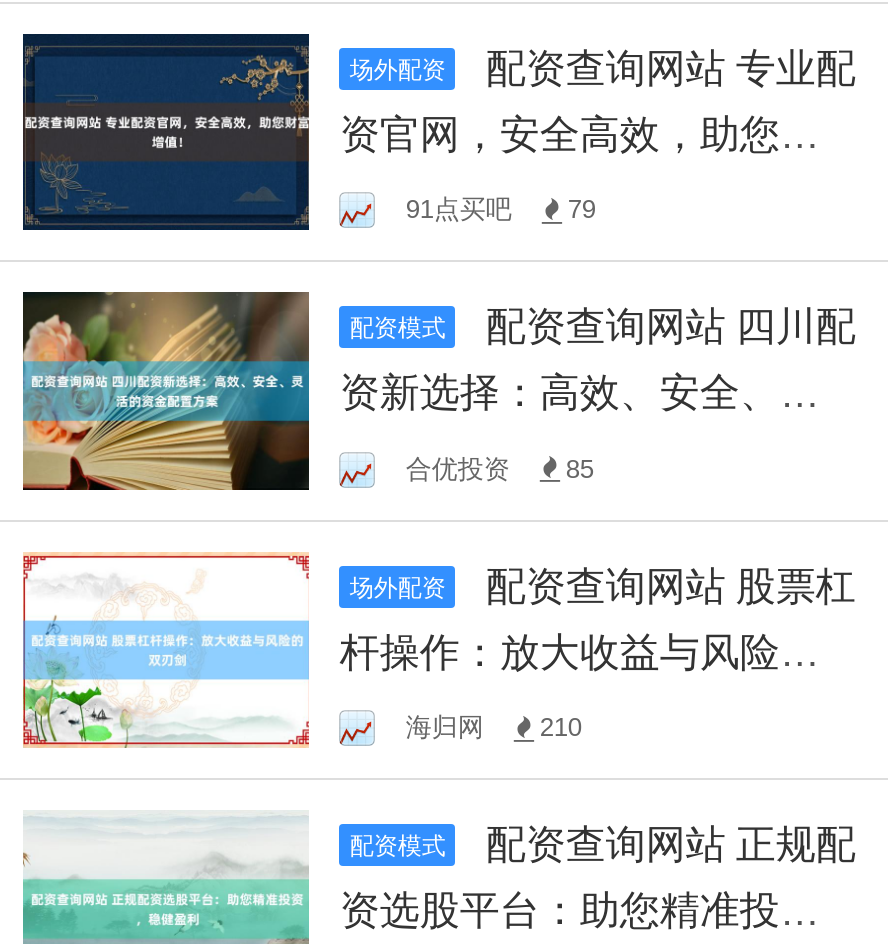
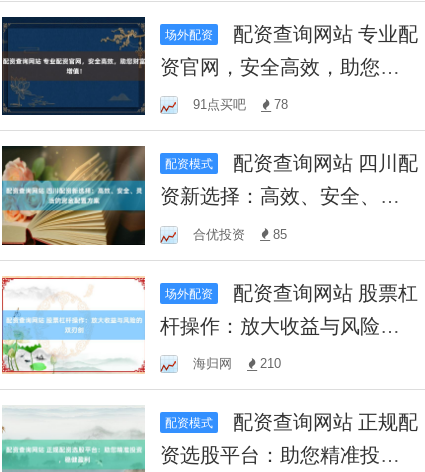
[568,195,596,225] 79 -> [274,97,288,112] 78

